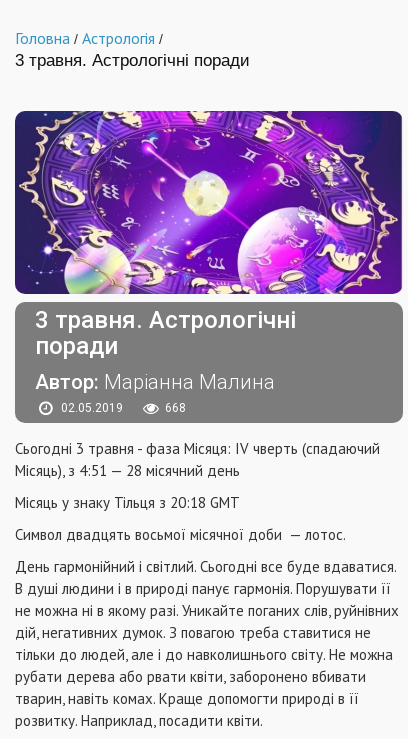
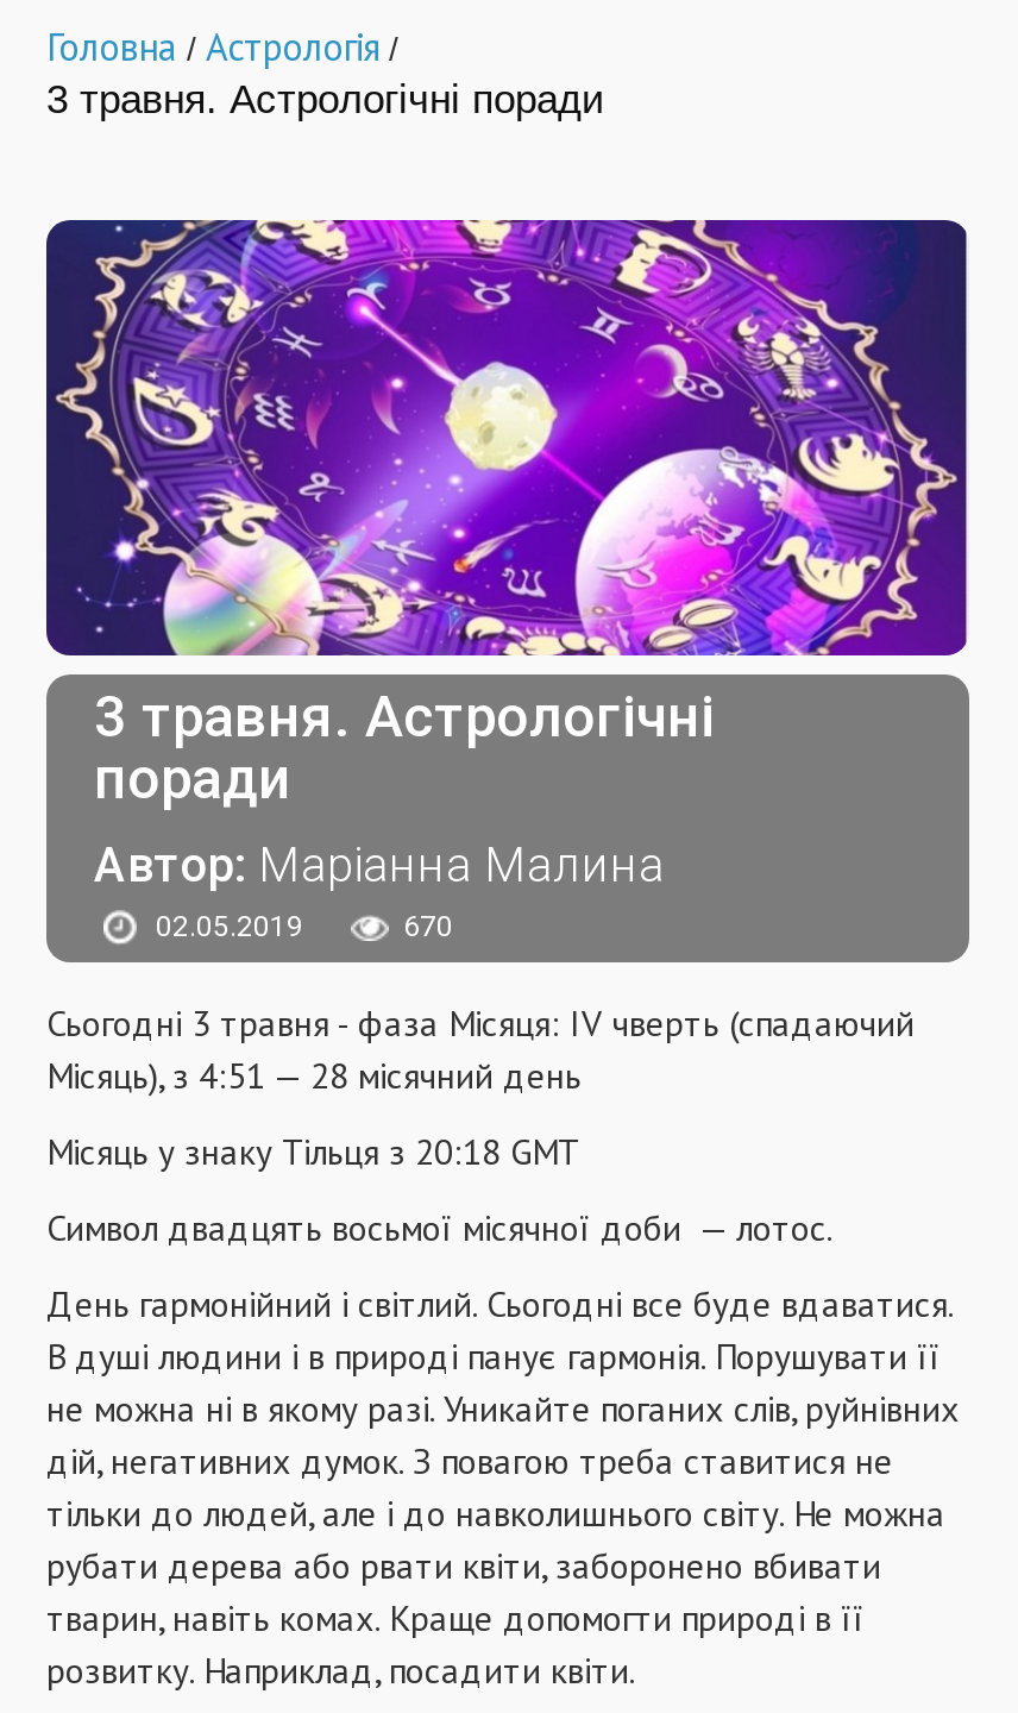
[165,401,186,415] 668 -> [403,911,453,944] 670

